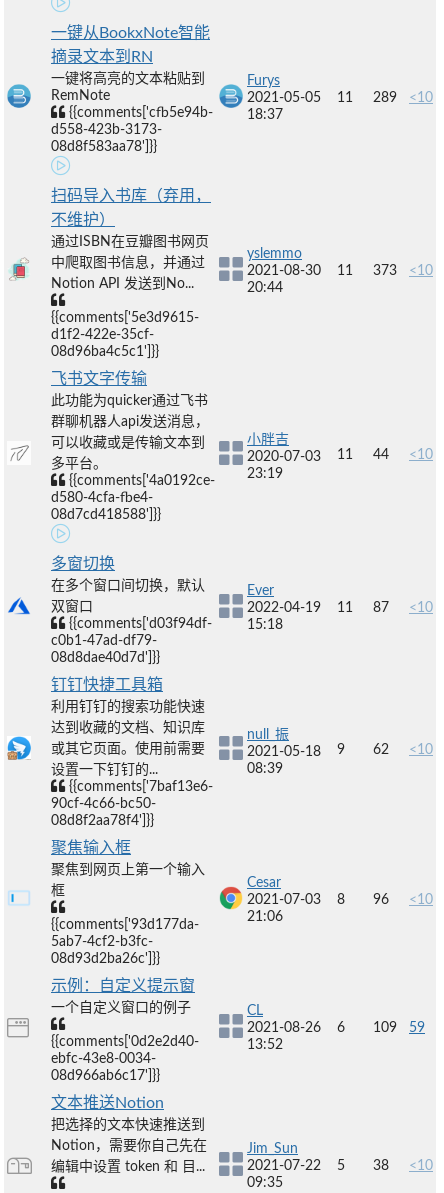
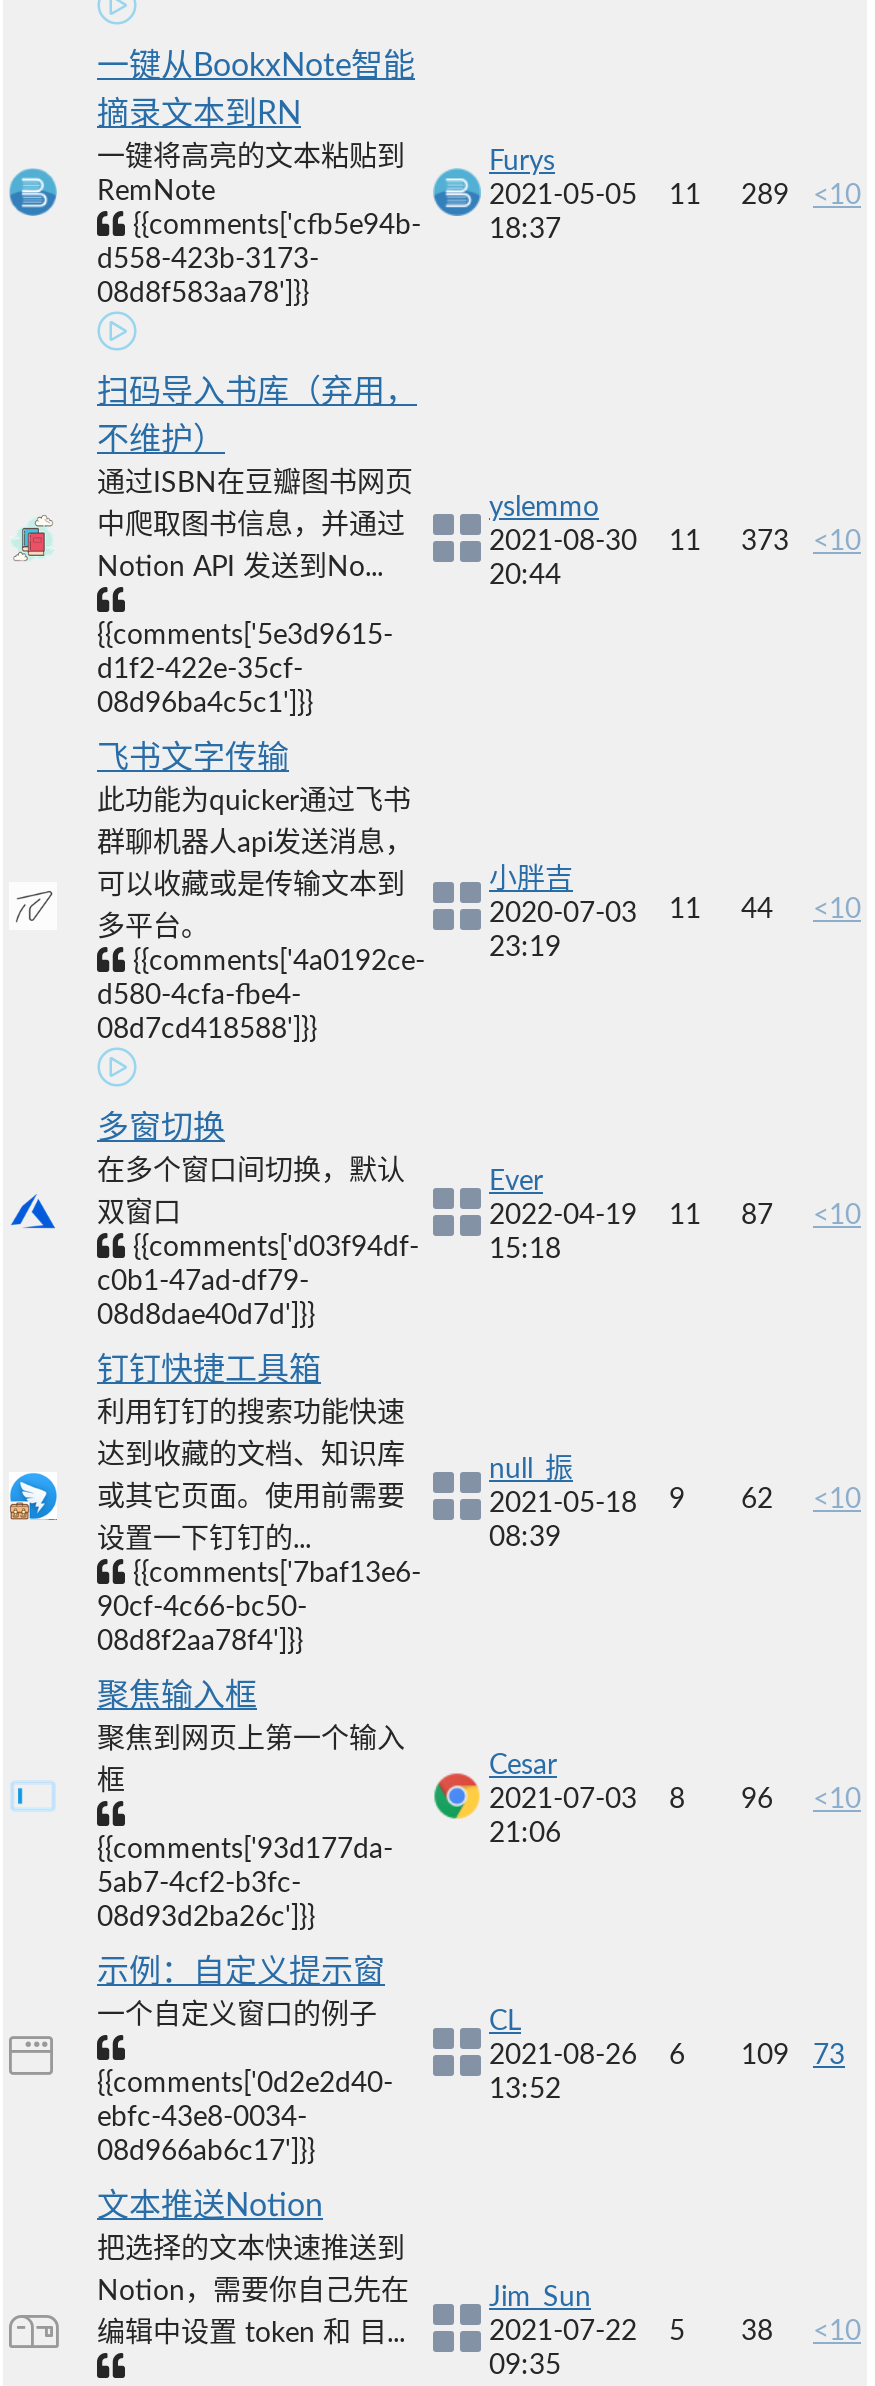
[373,1021,425,1035] 109 59 -> [741,2041,845,2069] 109 73

